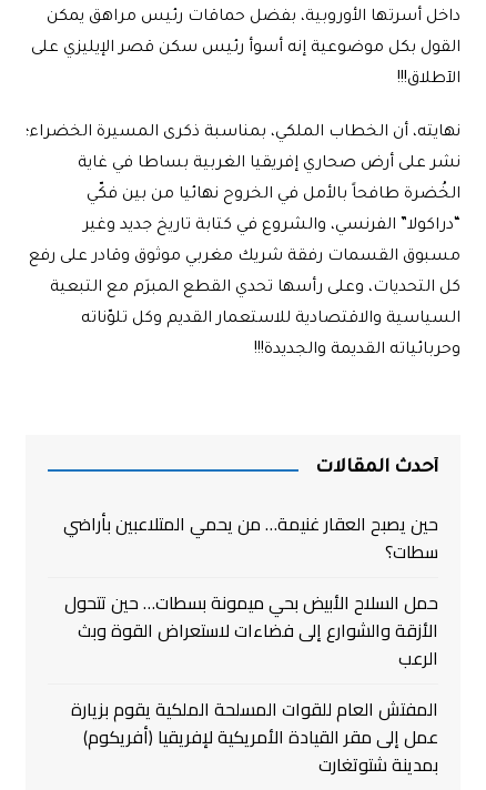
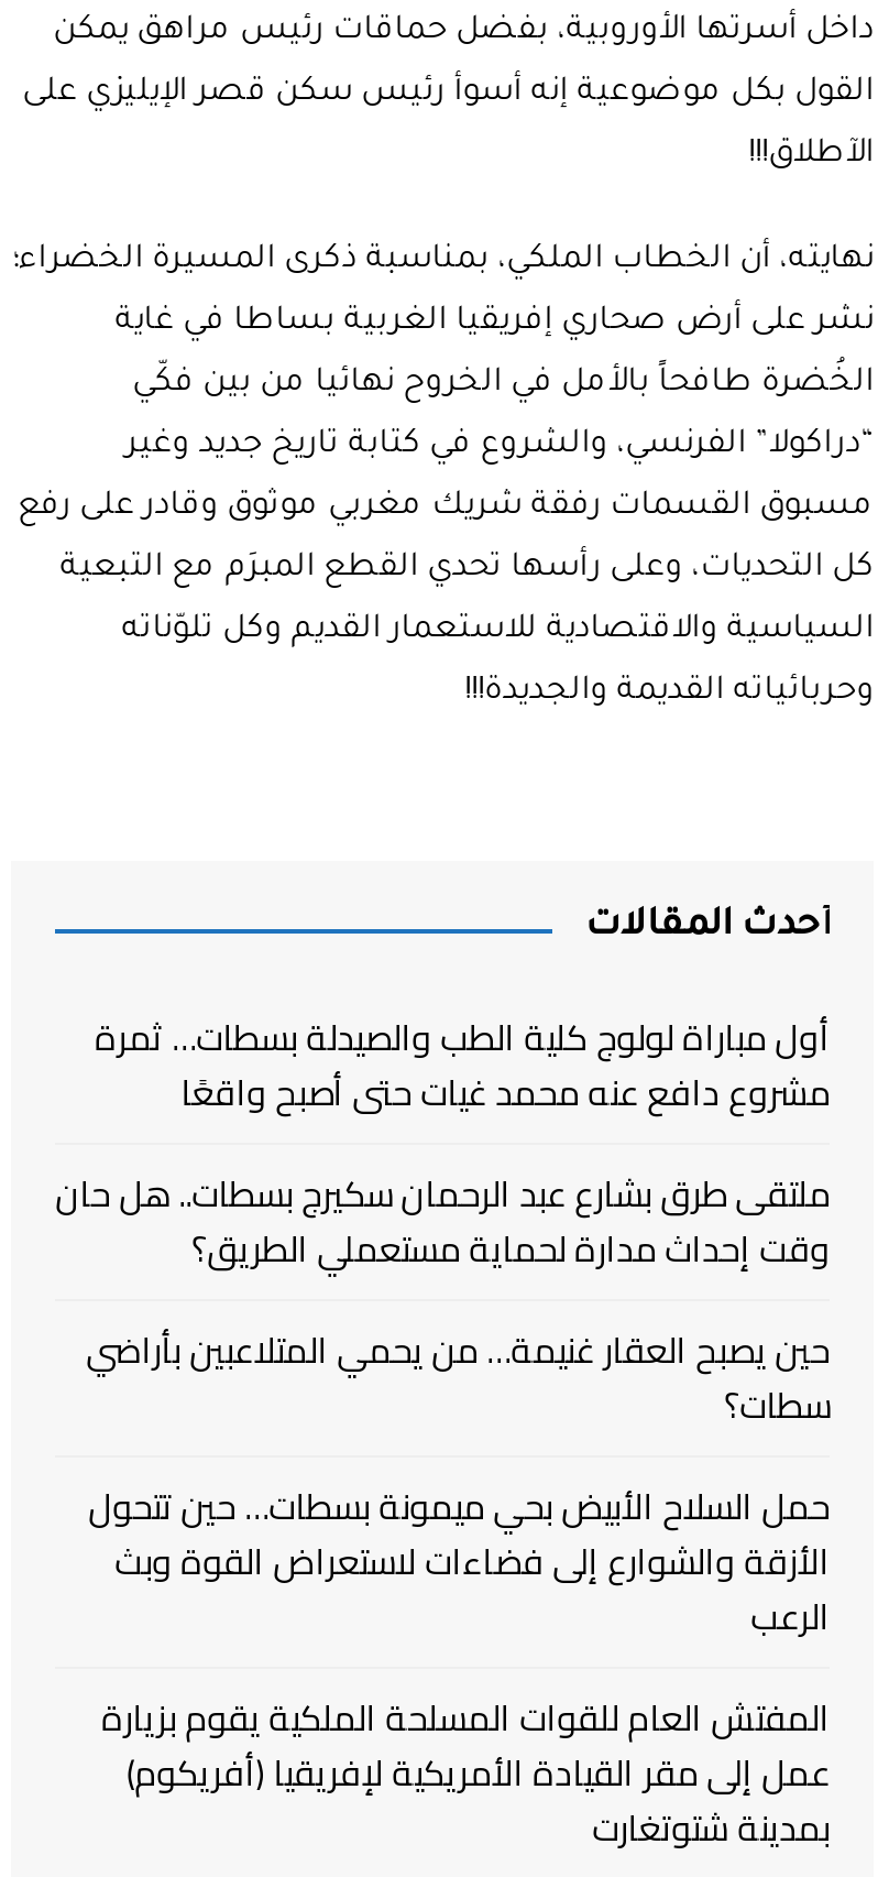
none -> [55,1004,830,1281] أول مباراة لولوج كلية الطب والصيدلة بسطات… ثمرة | مشروع دافع عنه محمد غيات حتى أصبح واقعًا | ملتقى طرق بشارع عبد الرحمان سكيرج بسطات.. هل حان | وقت إحداث مدارة لحماية مستعملي الطريق؟

